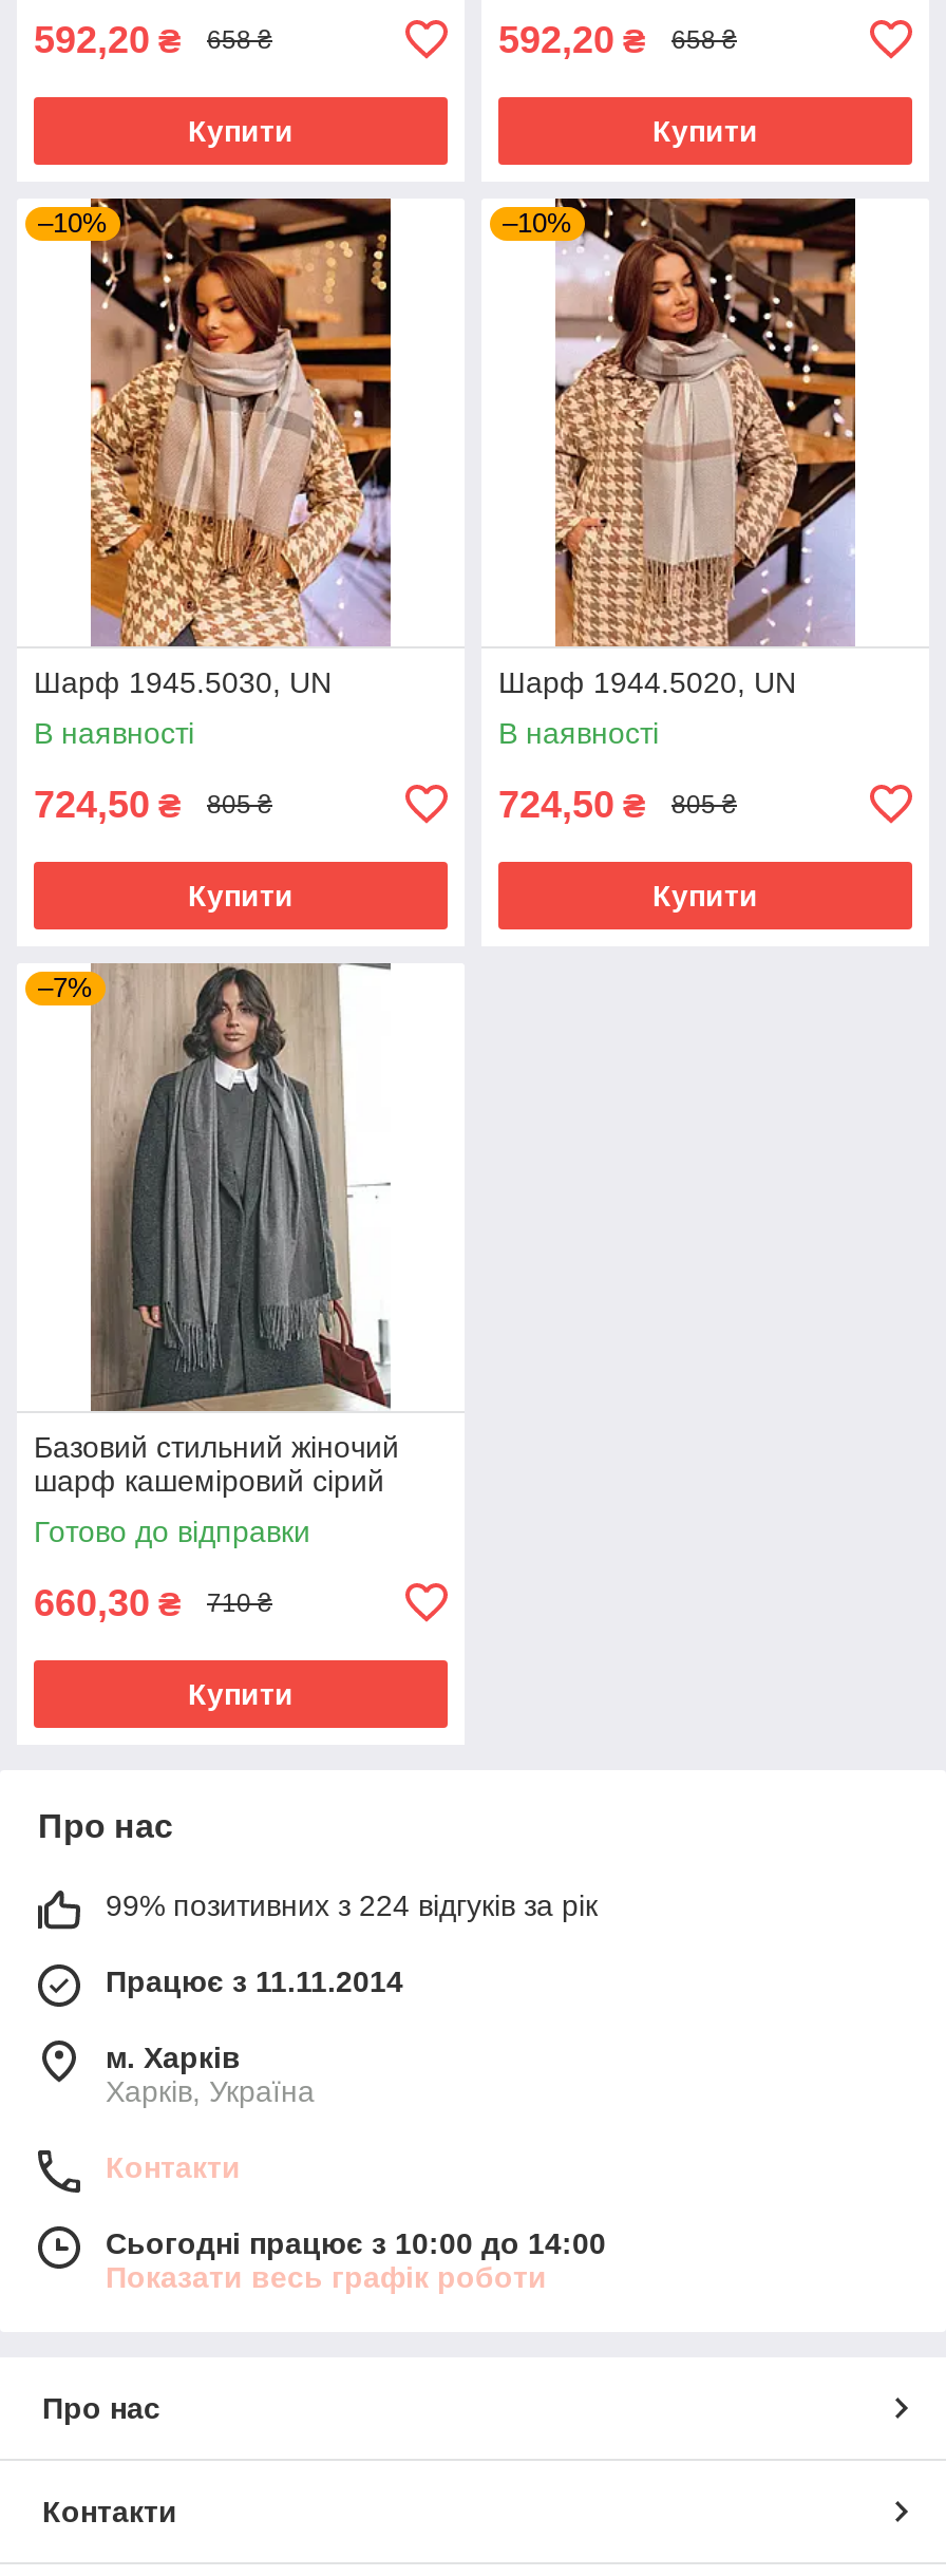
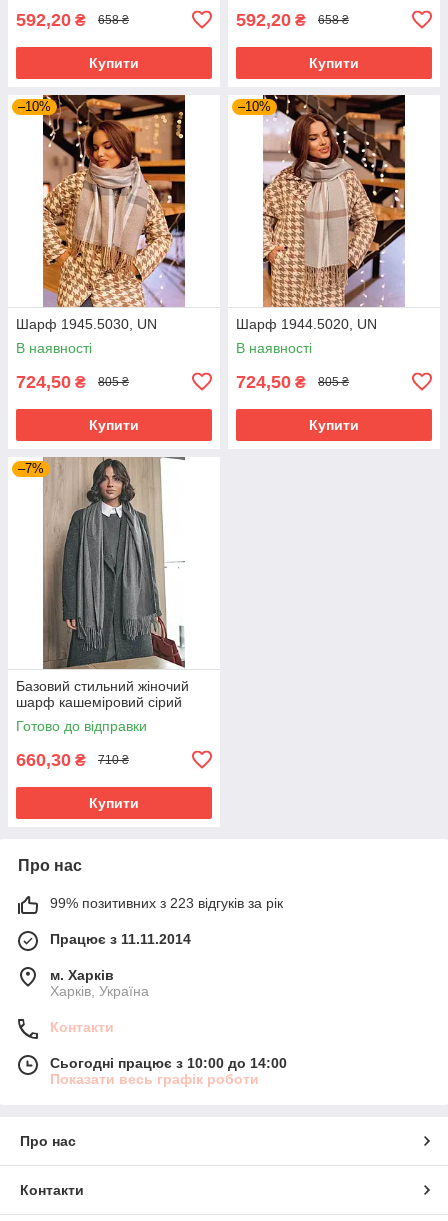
[106,1888,598,1922] 99% позитивних з 224 відгуків за рік -> [50,895,283,911] 99% позитивних з 223 відгуків за рік

